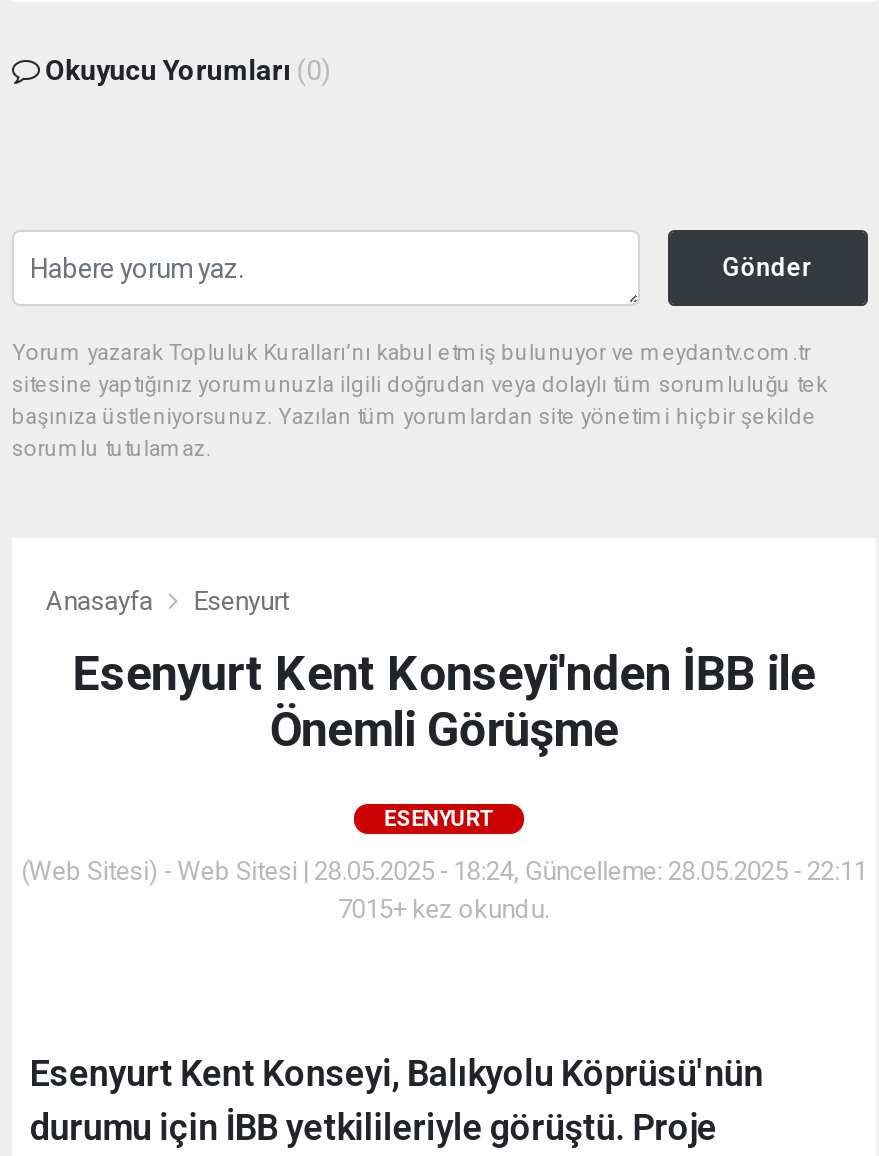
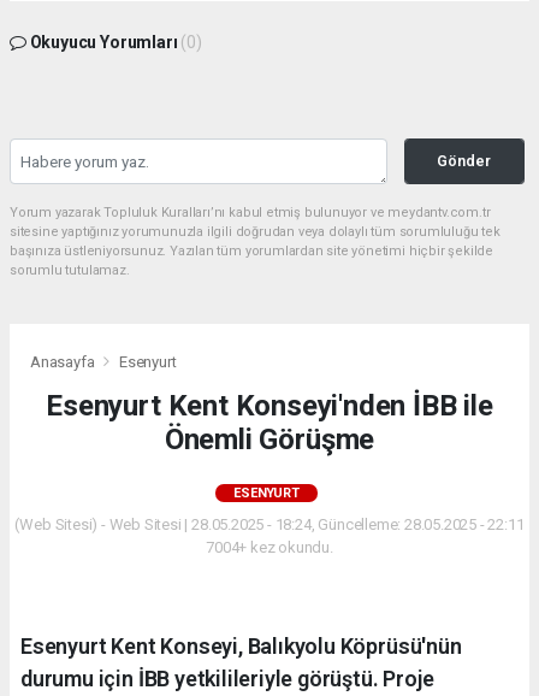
[338,895,550,925] 7015+ kez okundu. -> [206,539,333,557] 7004+ kez okundu.

